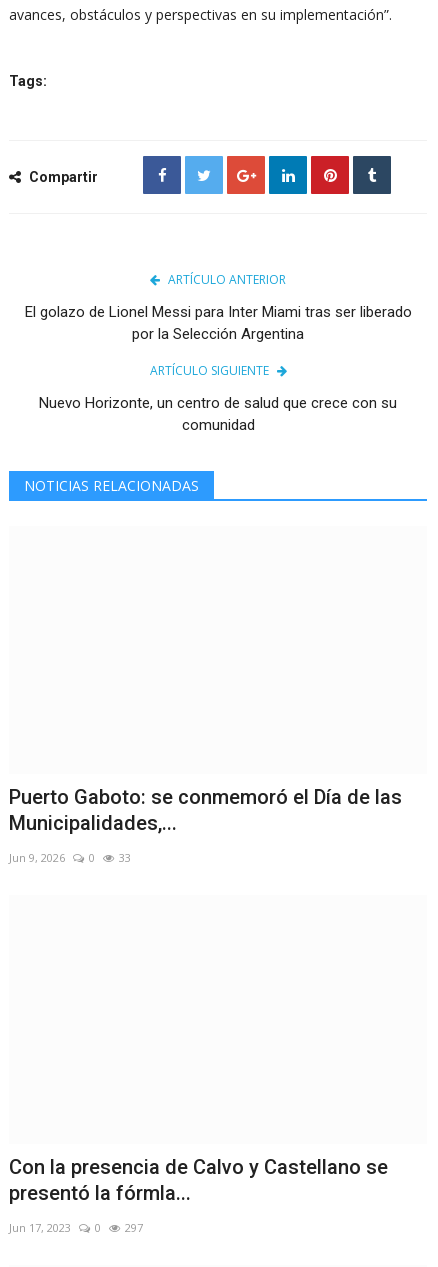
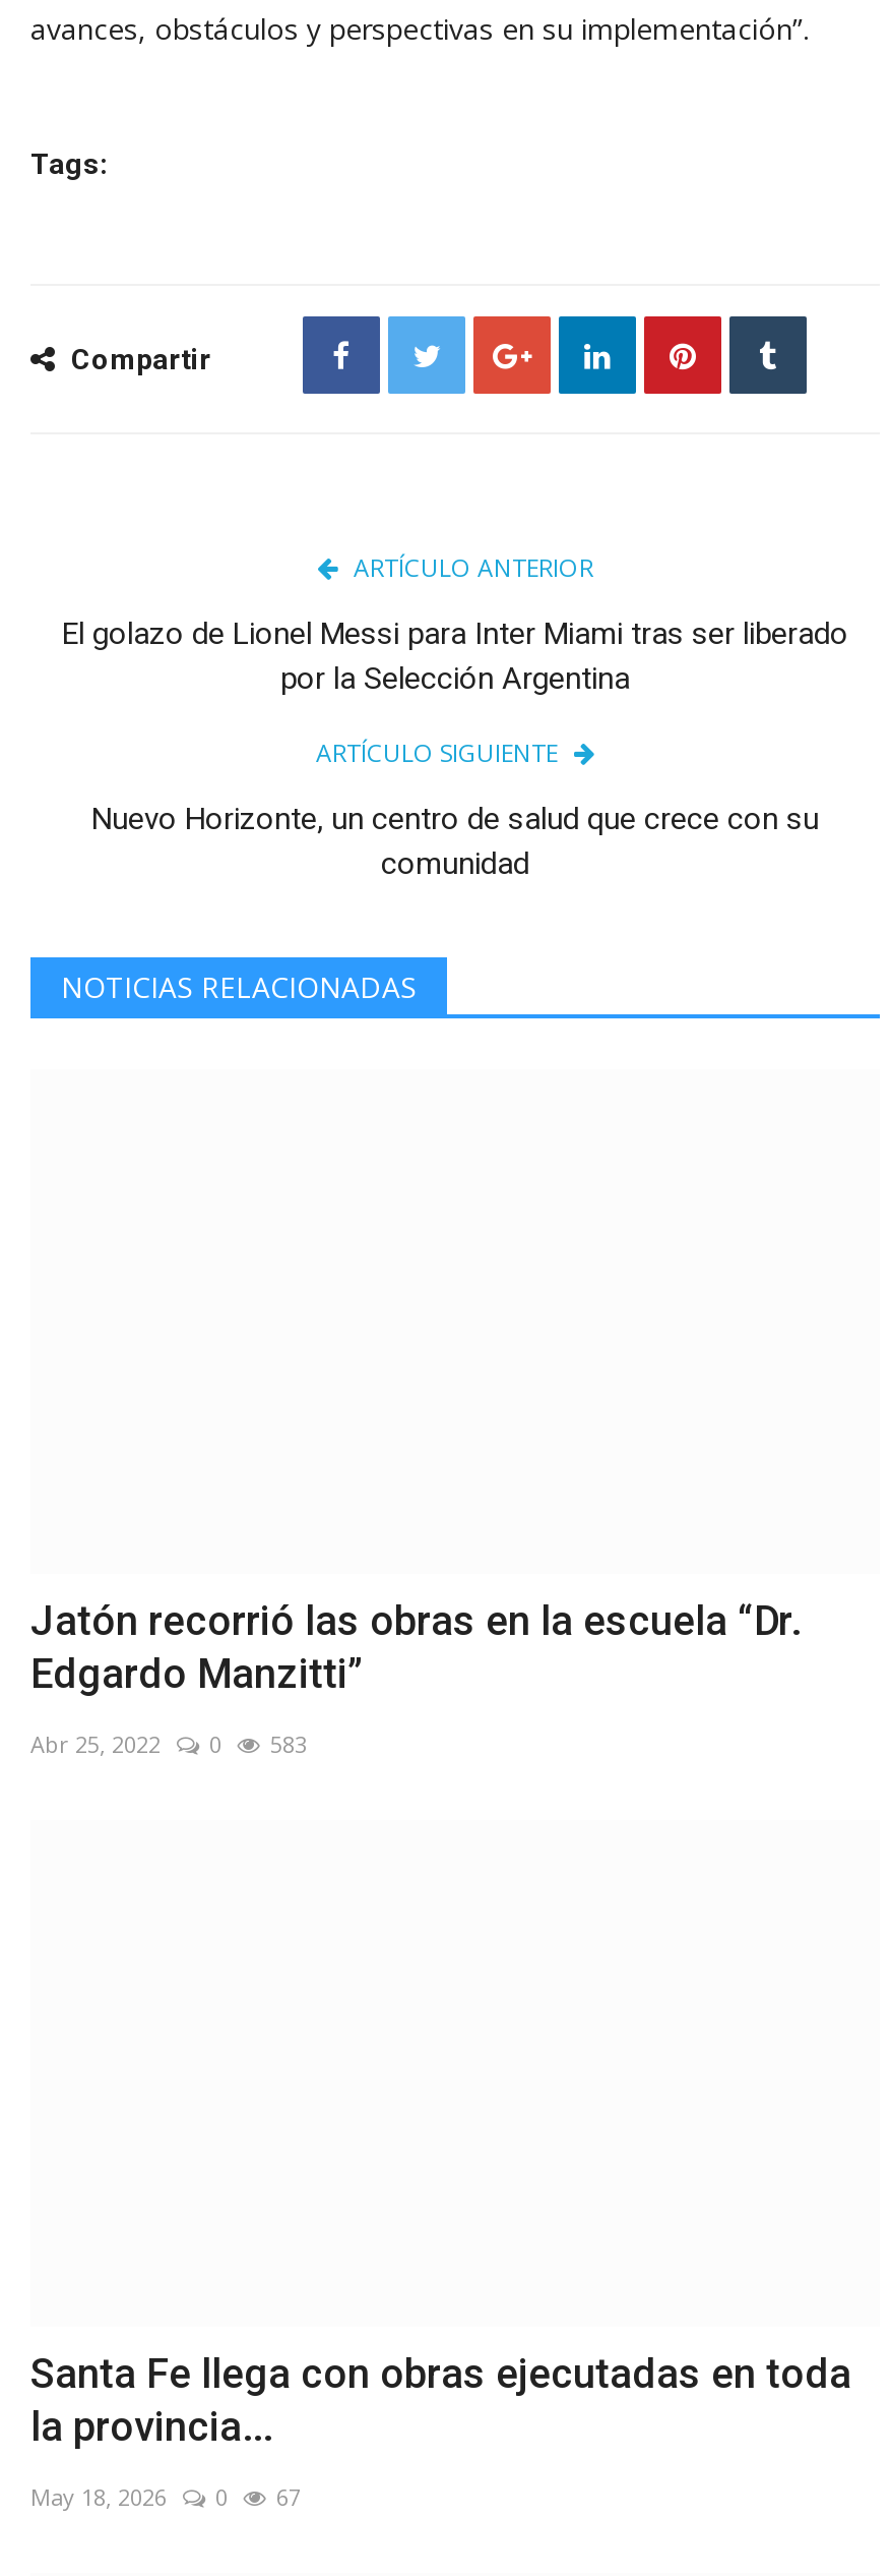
[9,785,402,835] Puerto Gaboto: se conmemoró el Día de las | Municipalidades,... -> [30,1597,801,1699] Jatón recorrió las obras en la escuela “Dr. | Edgardo Manzitti”
[9,850,65,865] Jun 9, 2026 -> [30,1730,161,1760] Abr 25, 2022
[119,850,131,865] 33 -> [270,1730,307,1760] 583
[9,1155,388,1205] Con la presencia de Calvo y Castellano se | presentó la fórmla... -> [30,2349,851,2451] Santa Fe llega con obras ejecutadas en toda | la provincia...
[9,1220,71,1235] Jun 17, 2023 -> [30,2482,167,2512] May 18, 2026
[125,1220,143,1235] 297 -> [276,2482,301,2512] 67

